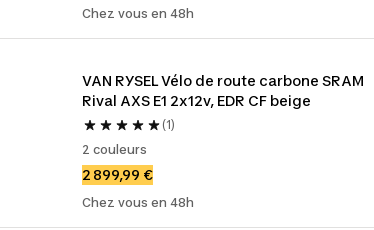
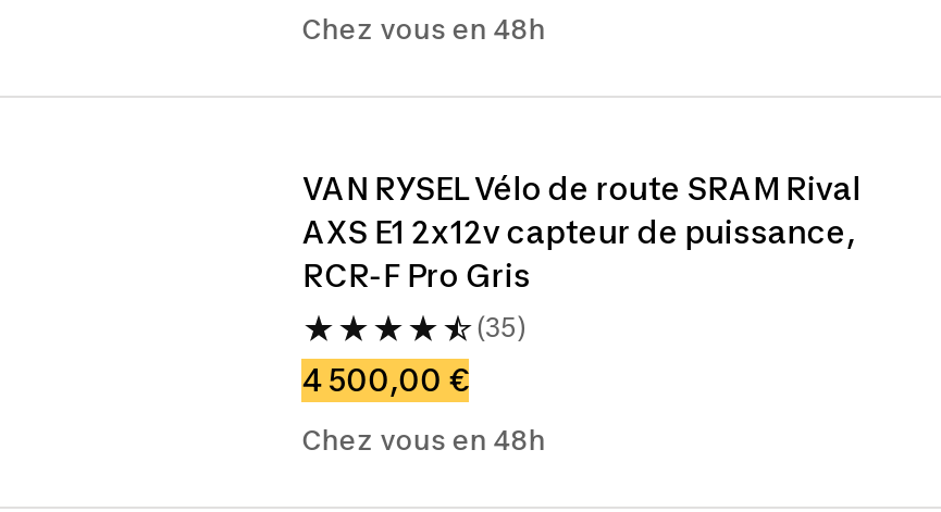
[82,72,364,183] VAN RYSEL Vélo de route carbone SRAM | Rival AXS E1 2x12v, EDR CF beige | (1) | 2 couleurs | 2 899,99 € -> [302,170,861,398] VAN RYSEL Vélo de route SRAM Rival | AXS E1 2x12v capteur de puissance, | RCR-F Pro Gris | (35) | 4 500,00 €

